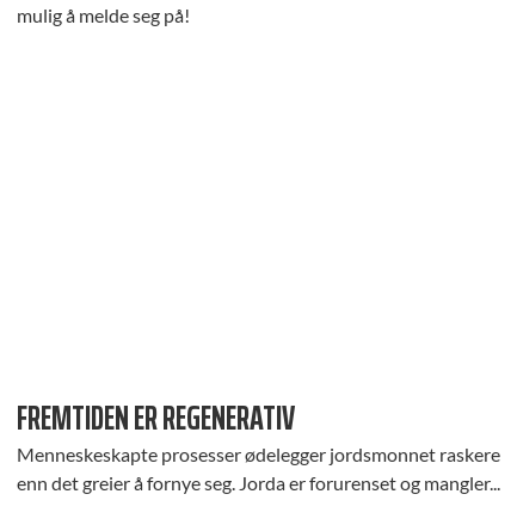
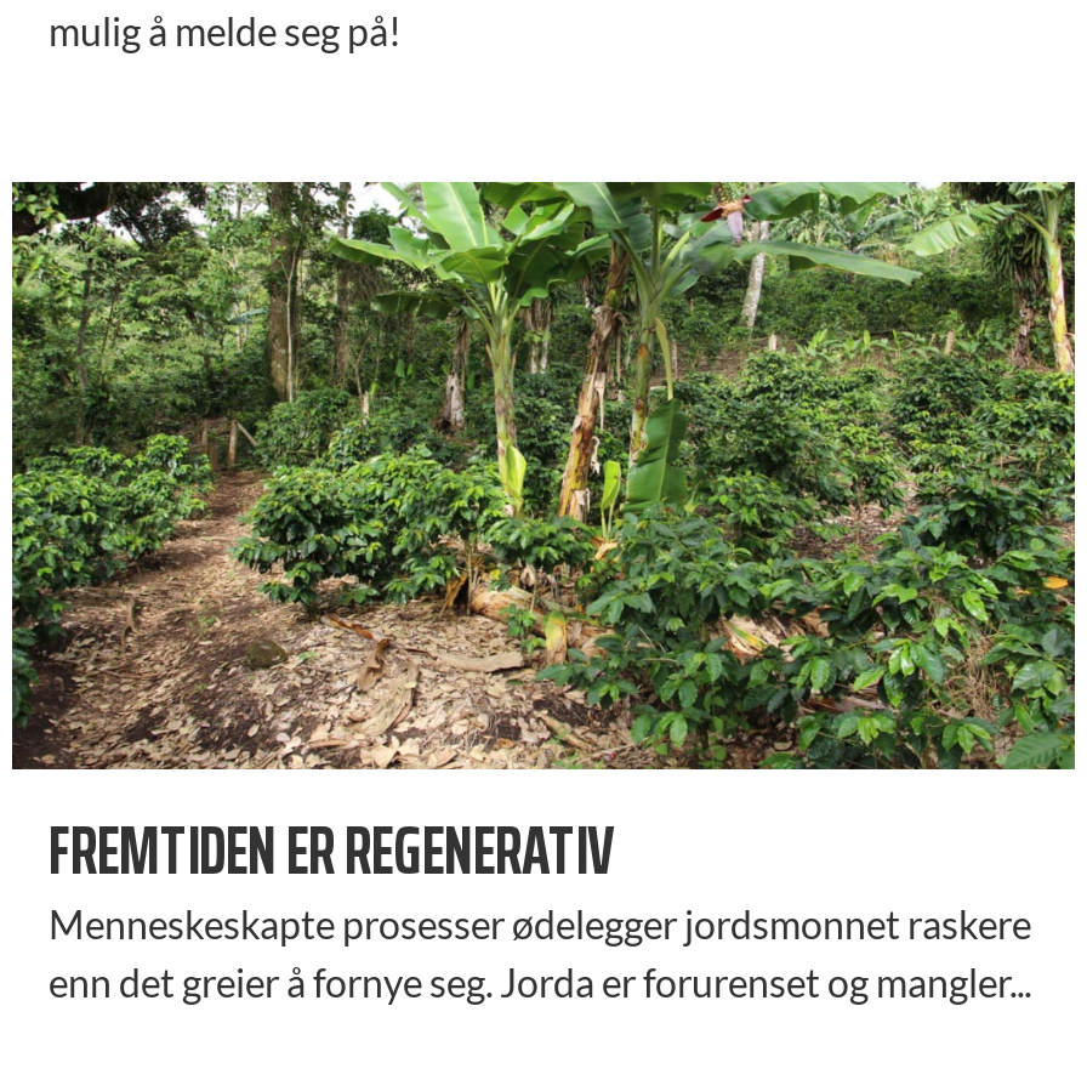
none -> [10,180,1077,772] [image]

